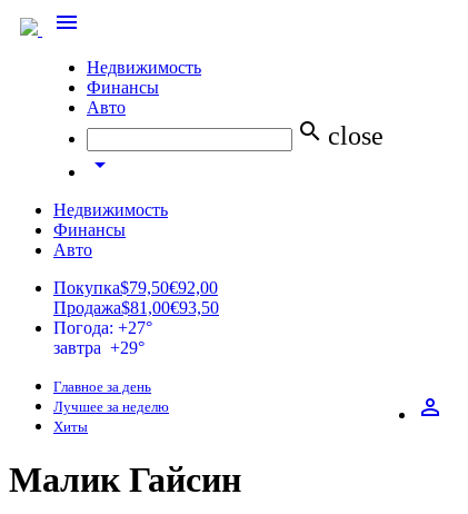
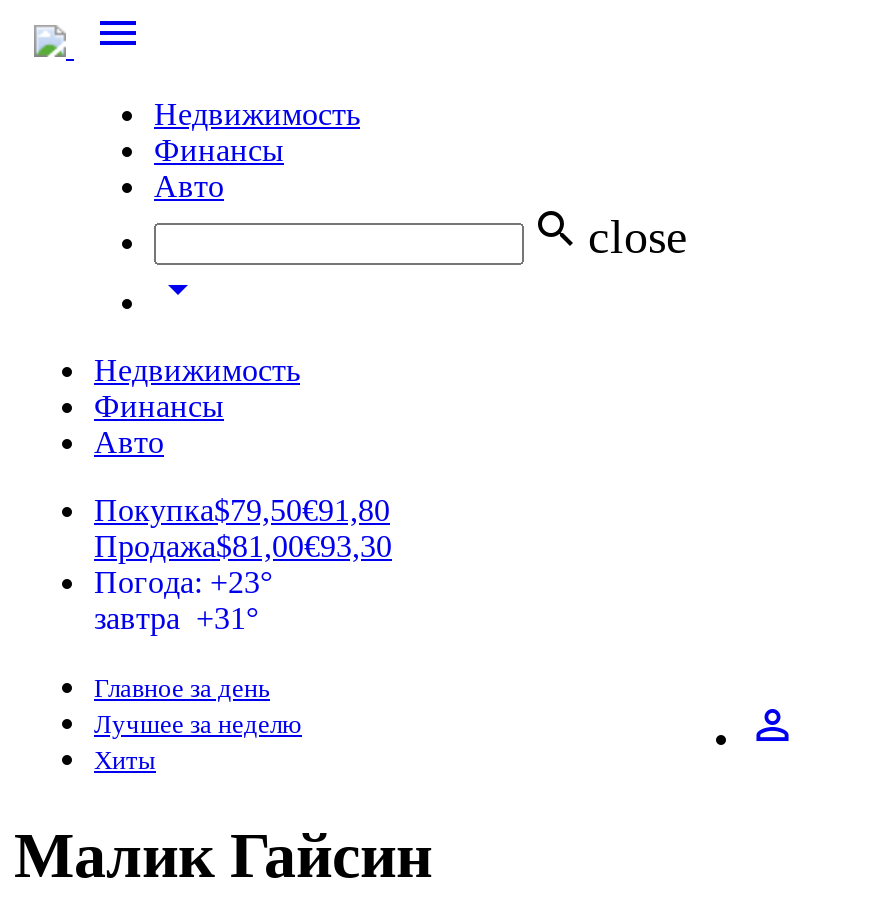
[53,278,218,297] Покупка$79,50€92,00 -> [94,493,390,527] Покупка$79,50€91,80
[53,298,219,317] Продажа$81,00€93,50 -> [94,529,392,563] Продажа$81,00€93,30
[53,318,152,337] Погода: +27° -> [94,565,272,599] Погода: +23°
[53,338,145,357] завтра +29° -> [94,601,258,635] завтра +31°

